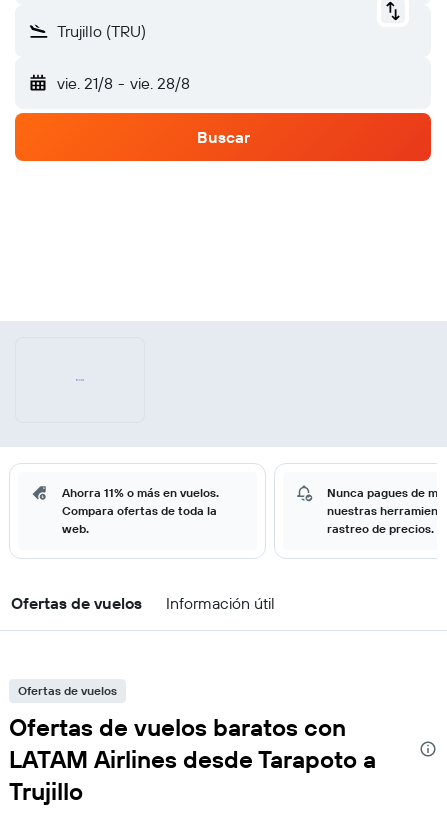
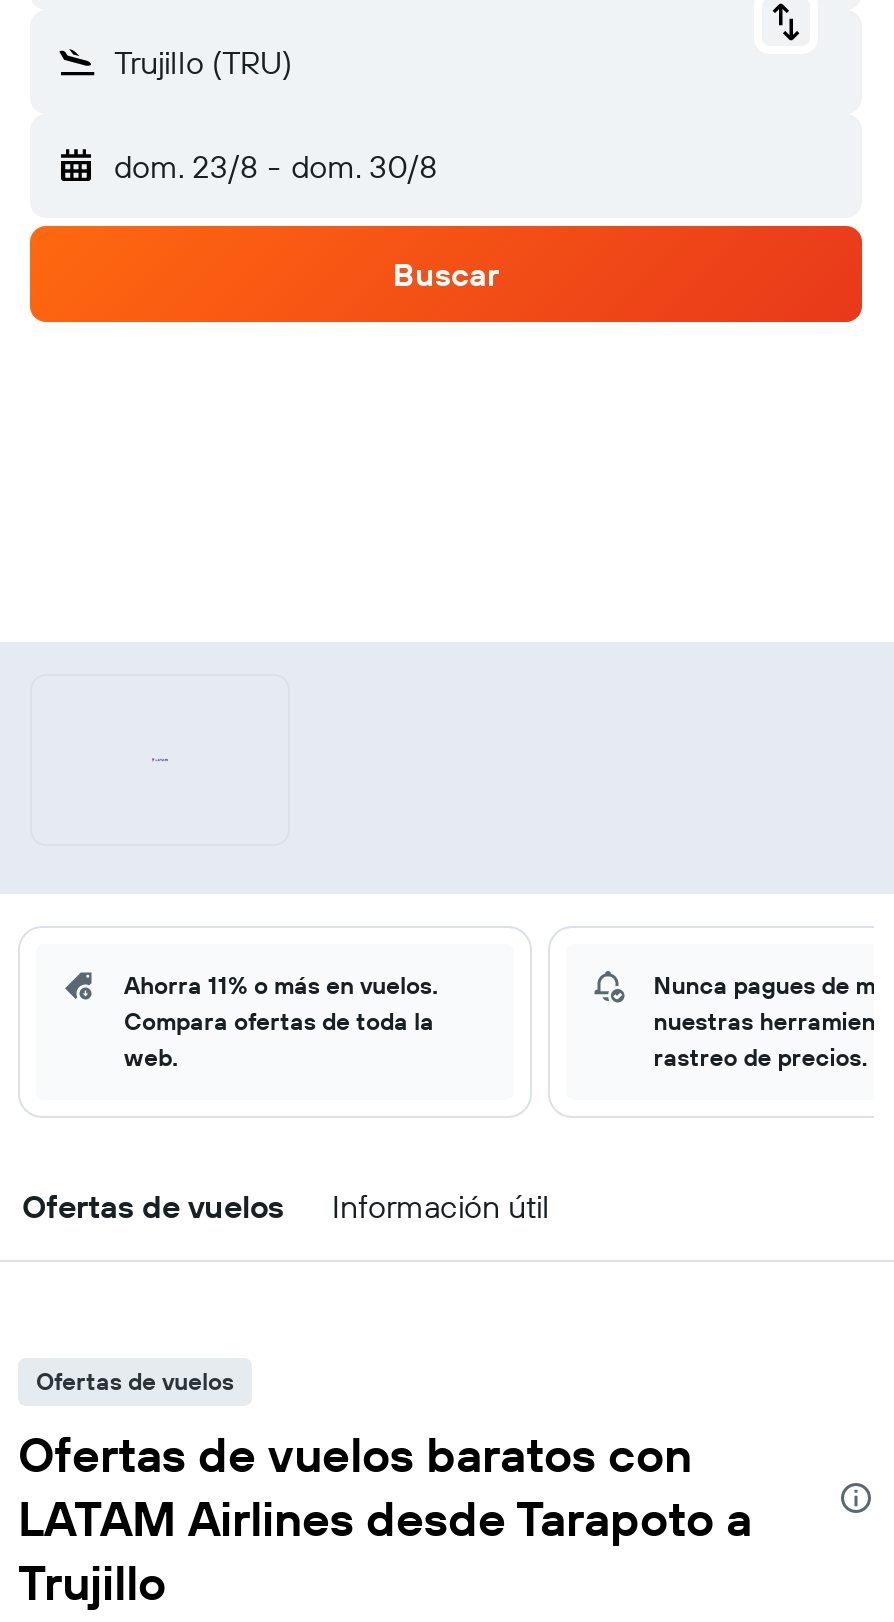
[57,73,190,93] vie. 21/8 - vie. 28/8 -> [114,146,437,186] dom. 23/8 - dom. 30/8

